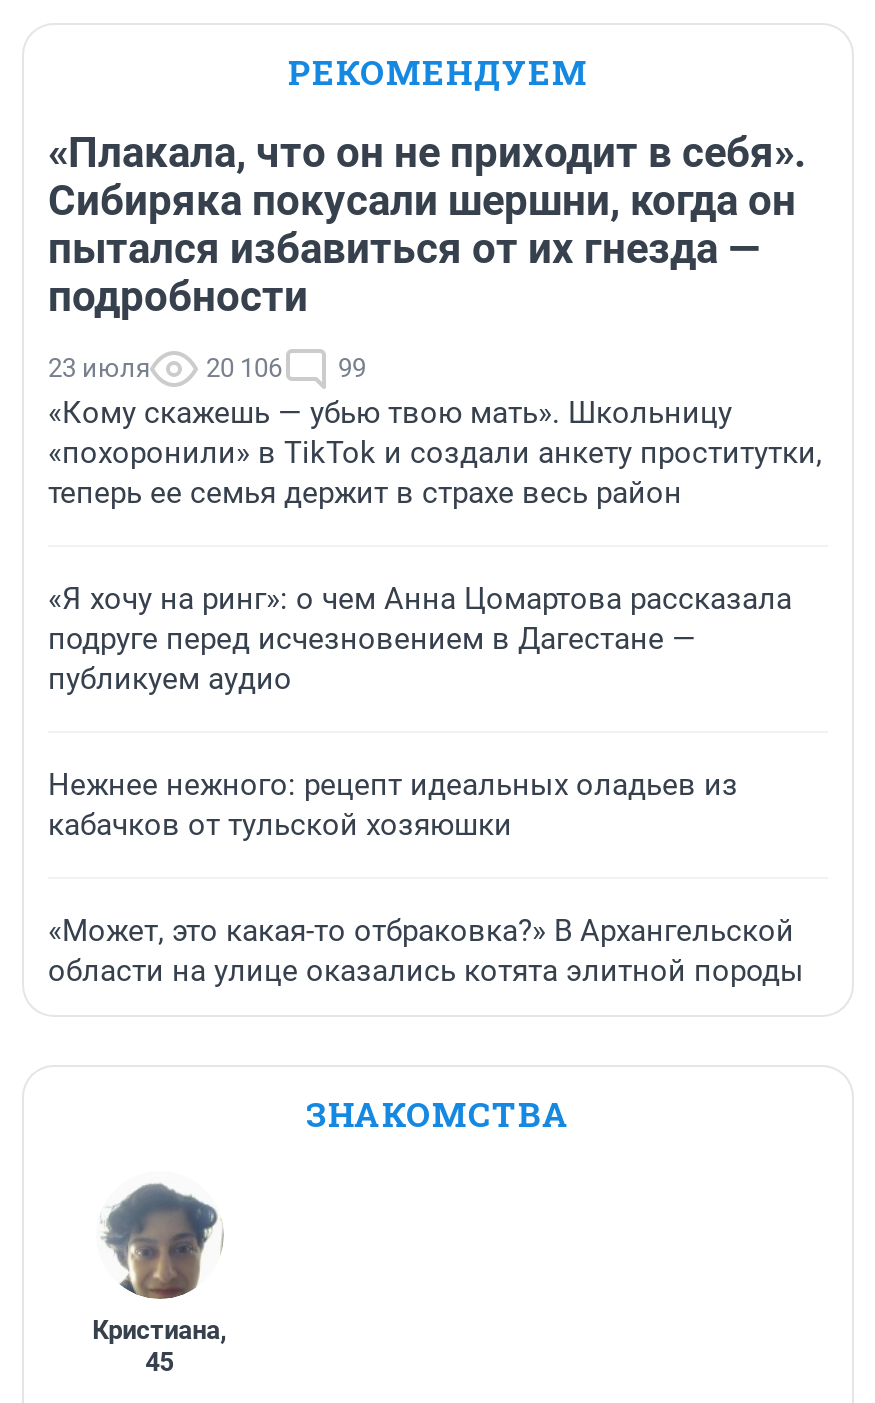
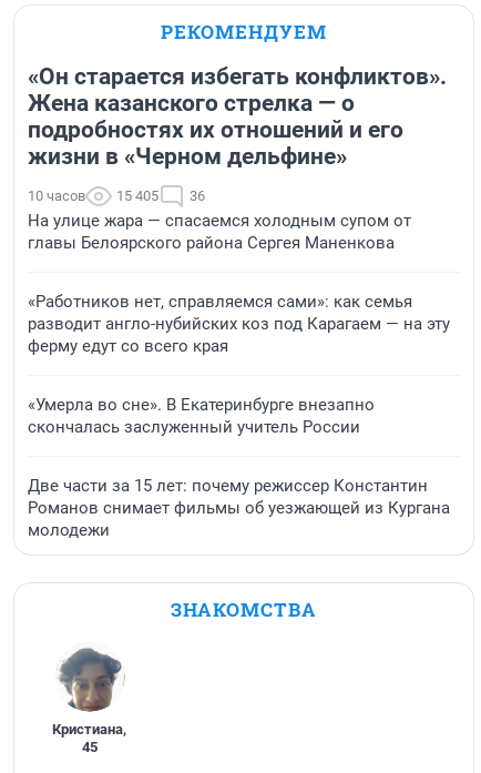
[48,128,806,320] «Плакала, что он не приходит в себя». | Сибиряка покусали шершни, когда он | пытался избавиться от их гнезда — | подробности -> [28,63,447,169] «Он старается избегать конфликтов». | Жена казанского стрелка — о | подробностях их отношений и его | жизни в «Черном дельфине»
[48,352,822,510] 23 июля | 20 106 | 99 | «Кому скажешь — убью твою мать». Школьницу | «похоронили» в TikTok и создали анкету проститутки, | теперь ее семья держит в страхе весь район -> [28,187,411,253] 10 часов | 15 405 | 36 | На улице жара — спасаемся холодным супом от | главы Белоярского района Сергея Маненкова
[48,580,792,696] «Я хочу на ринг»: о чем Анна Цомартова рассказала | подруге перед исчезновением в Дагестане — | публикуем аудио -> [28,291,450,356] «Работников нет, справляемся сами»: как семья | разводит англо-нубийских коз под Карагаем — на эту | ферму едут со всего края
[48,766,738,842] Нежнее нежного: рецепт идеальных оладьев из | кабачков от тульской хозяюшки -> [28,394,375,437] «Умерла во сне». В Екатеринбурге внезапно | скончалась заслуженный учитель России
[48,912,804,988] «Может, это какая-то отбраковка?» В Архангельской | области на улице оказались котята элитной породы -> [28,475,450,540] Две части за 15 лет: почему режиссер Константин | Романов снимает фильмы об уезжающей из Кургана | молодежи

